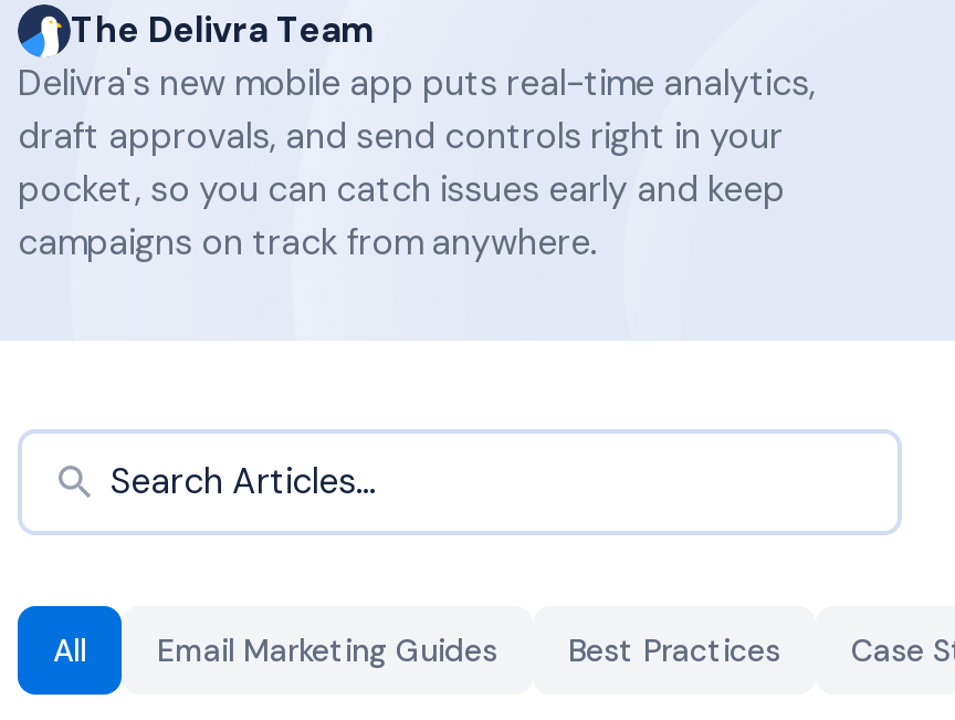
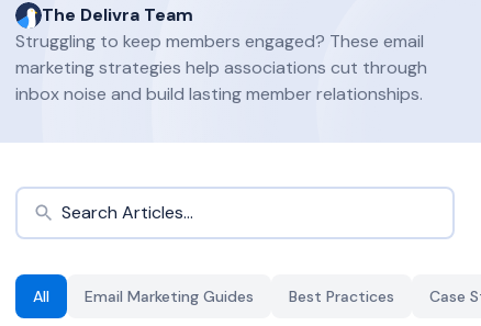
[18,59,816,265] Delivra's new mobile app puts real-time analytics, | draft approvals, and send controls right in your | pocket, so you can catch issues early and keep | campaigns on track from anywhere. -> [15,29,427,105] Struggling to keep members engaged? These email | marketing strategies help associations cut through | inbox noise and build lasting member relationships.

